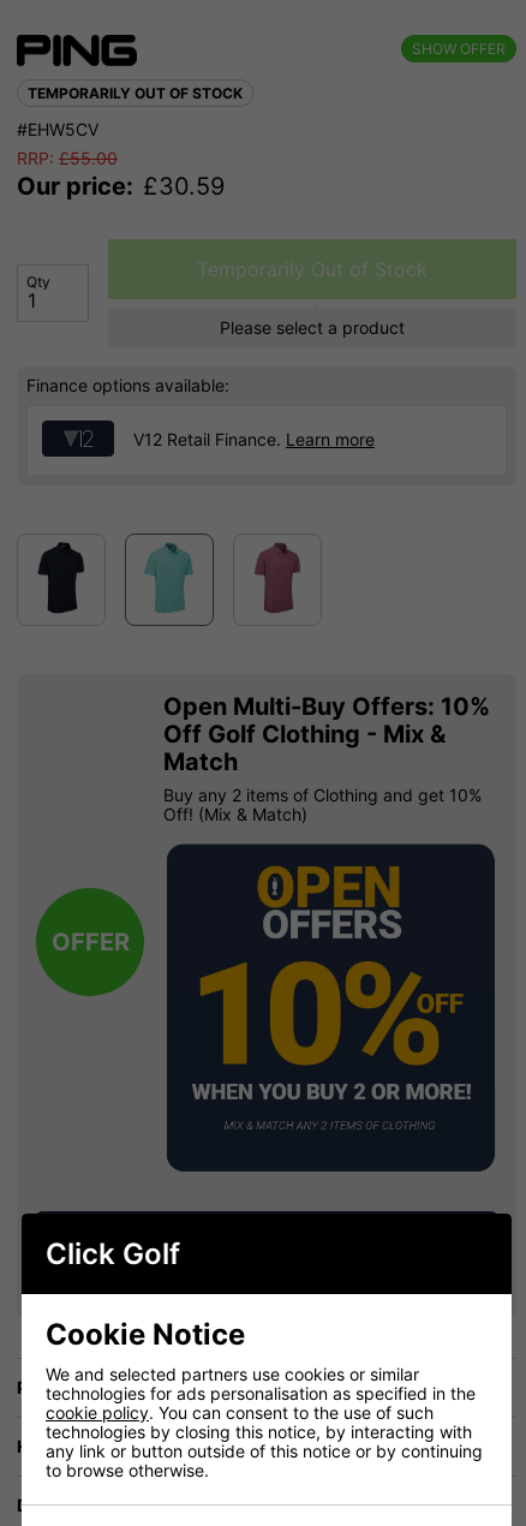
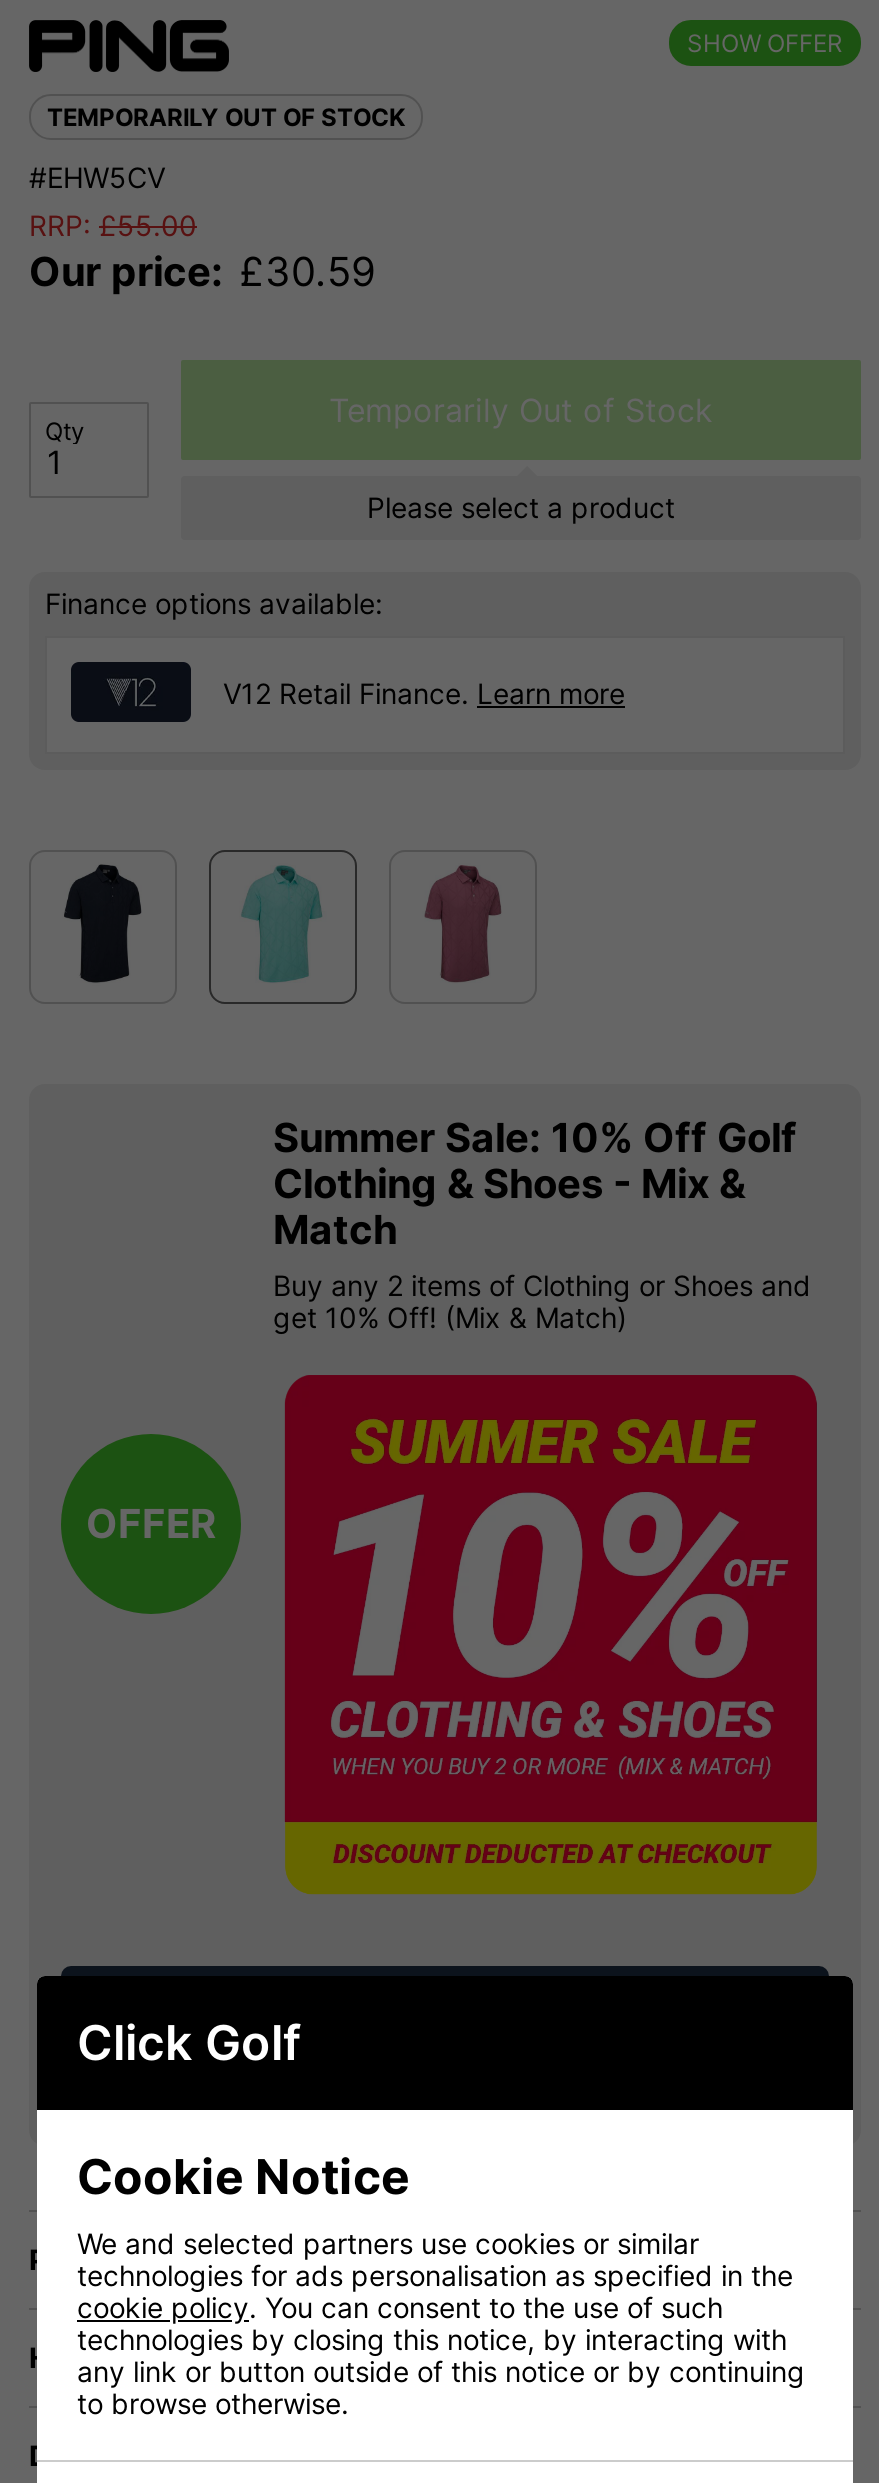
[163,692,490,748] Open Multi-Buy Offers: 10% | Off Golf Clothing - Mix & -> [273,1114,797,1208] Summer Sale: 10% Off Golf | Clothing & Shoes - Mix &
[163,785,482,824] Buy any 2 items of Clothing and get 10% | Off! (Mix & Match) -> [273,1268,811,1334] Buy any 2 items of Clothing or Shoes and | get 10% Off! (Mix & Match)
[167,844,495,1172] [image] -> [281,1368,823,1898] [image]

